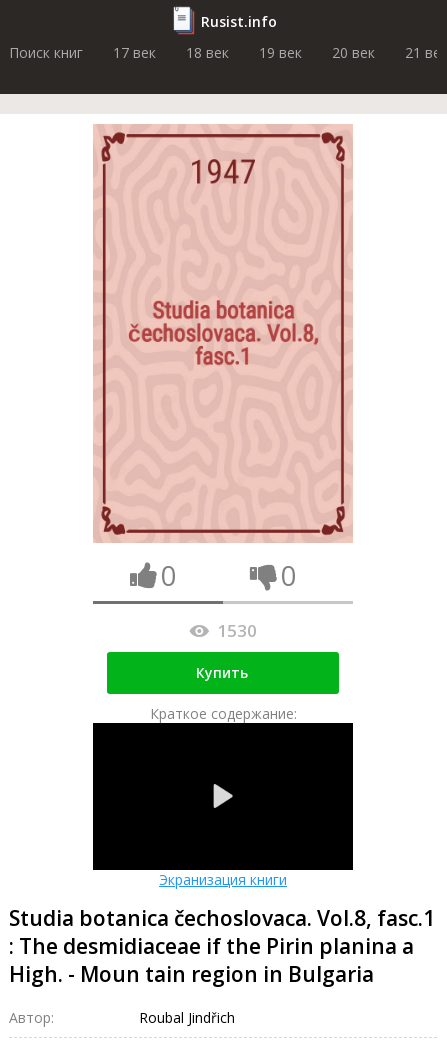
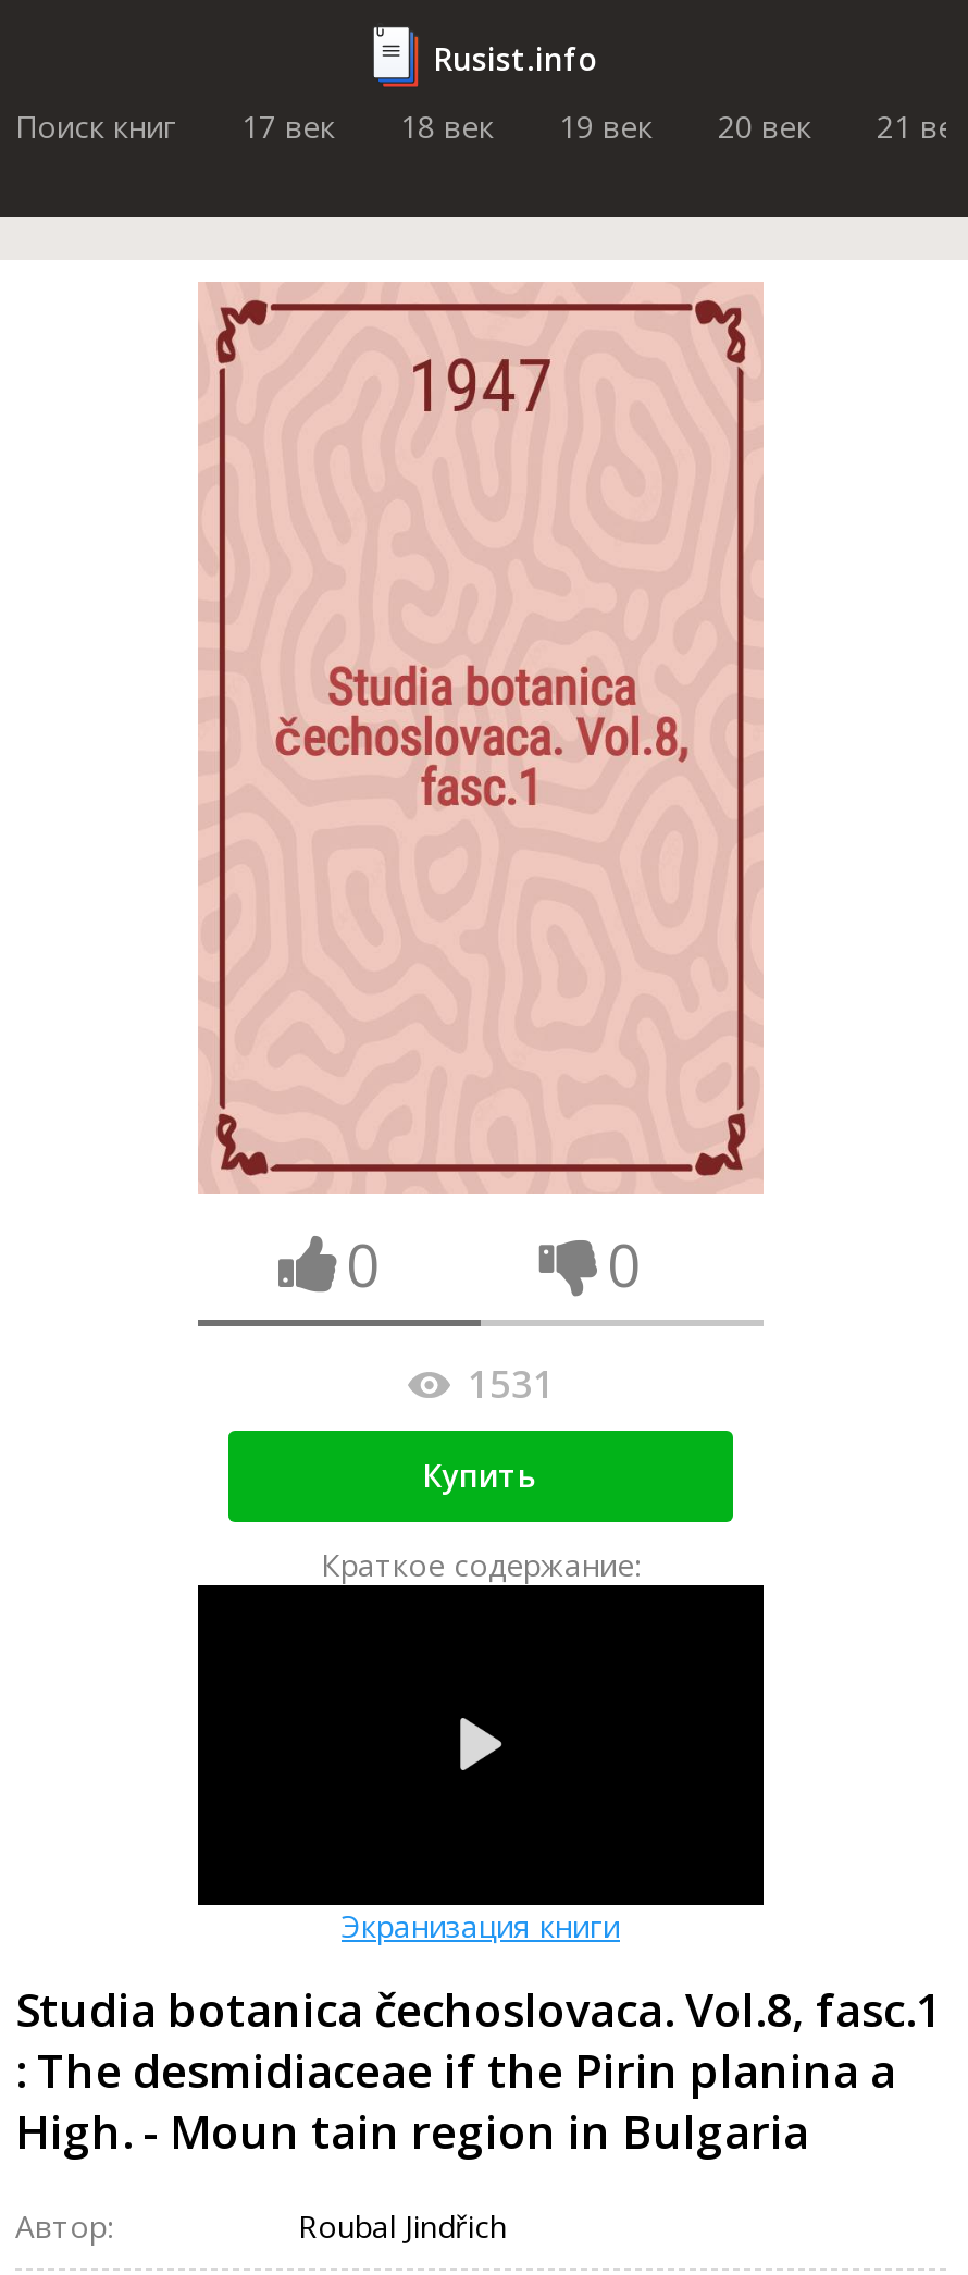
[213,619,257,642] 1530 -> [459,1360,555,1410] 1531

